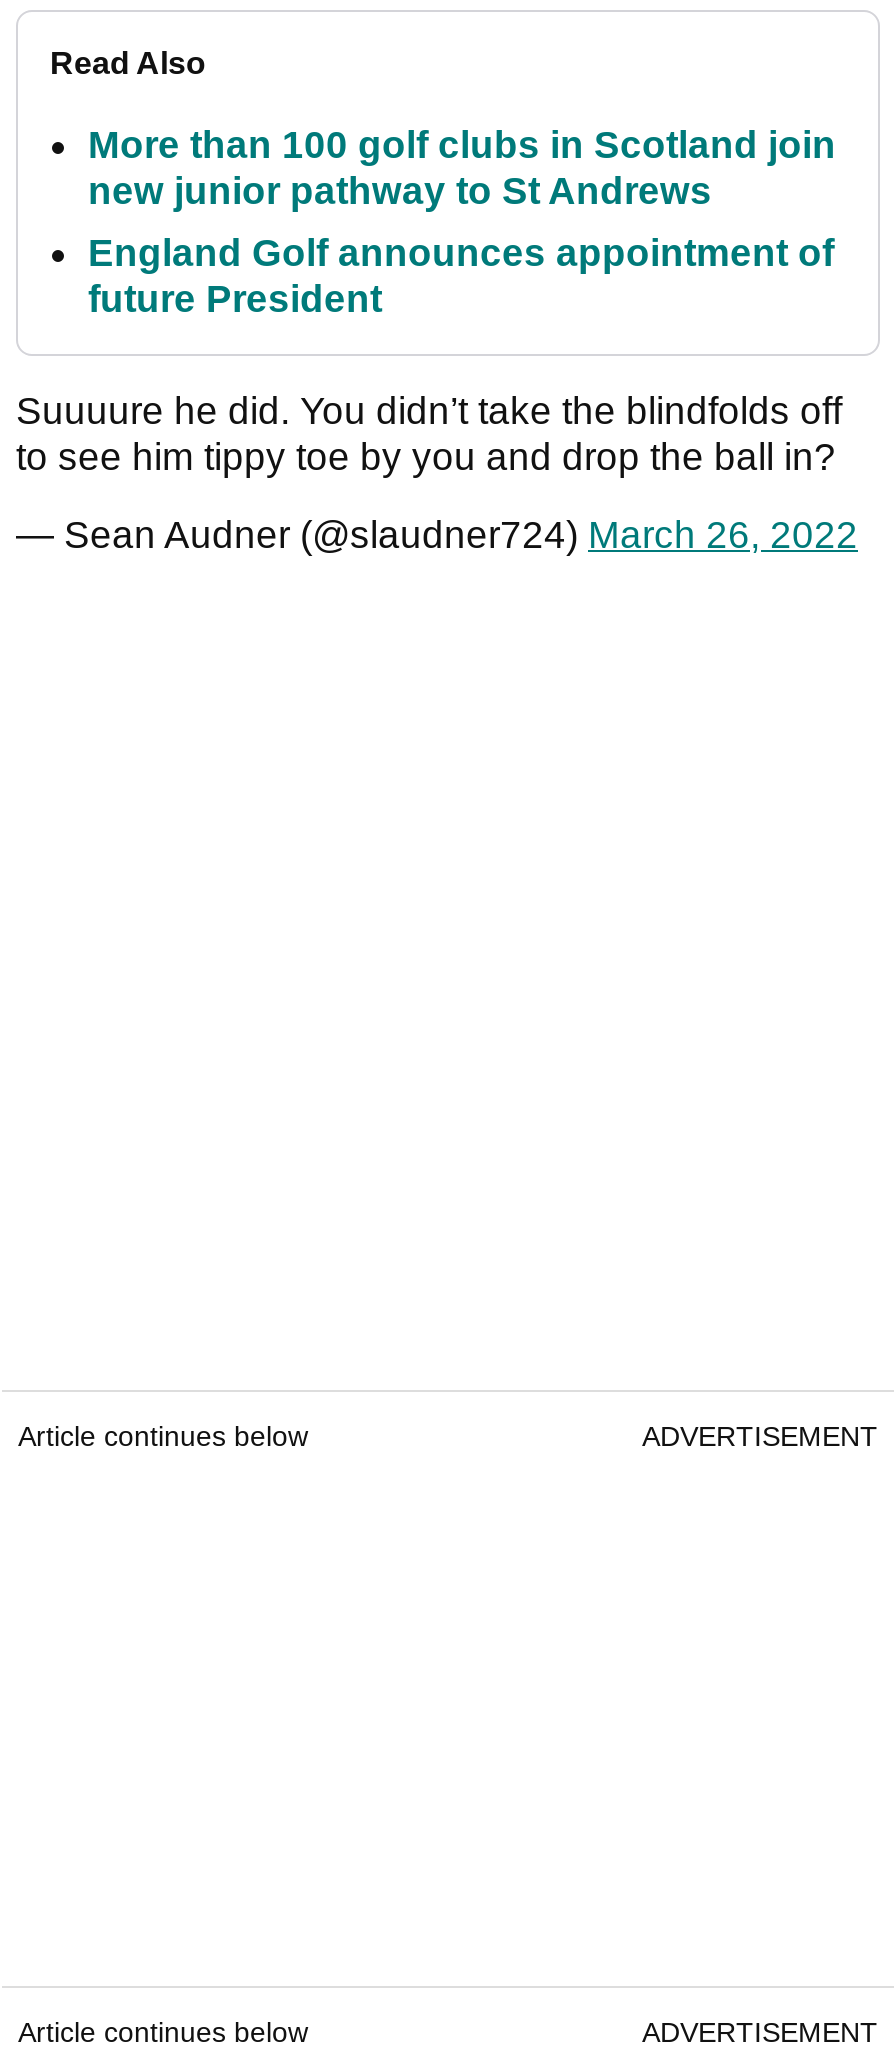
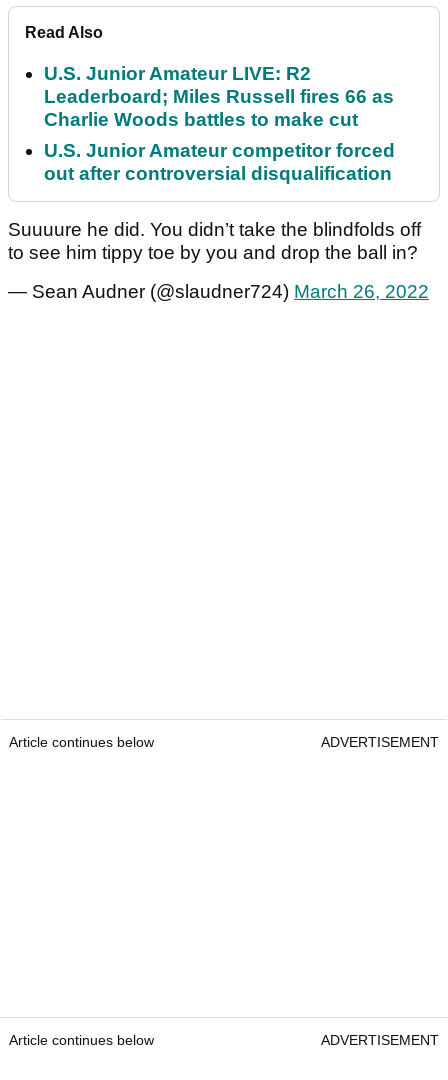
[88,124,836,212] More than 100 golf clubs in Scotland join | new junior pathway to St Andrews -> [44,63,394,130] U.S. Junior Amateur LIVE: R2 | Leaderboard; Miles Russell fires 66 as | Charlie Woods battles to make cut
[88,232,834,320] England Golf announces appointment of | future President -> [44,140,395,184] U.S. Junior Amateur competitor forced | out after controversial disqualification

